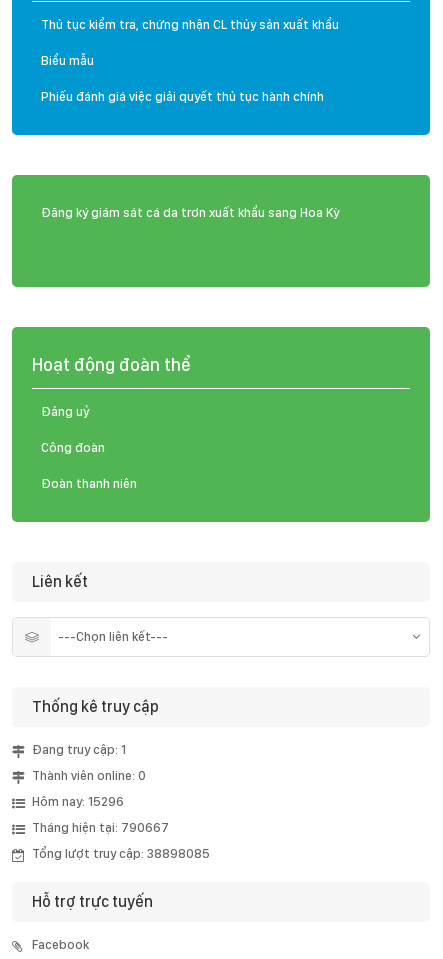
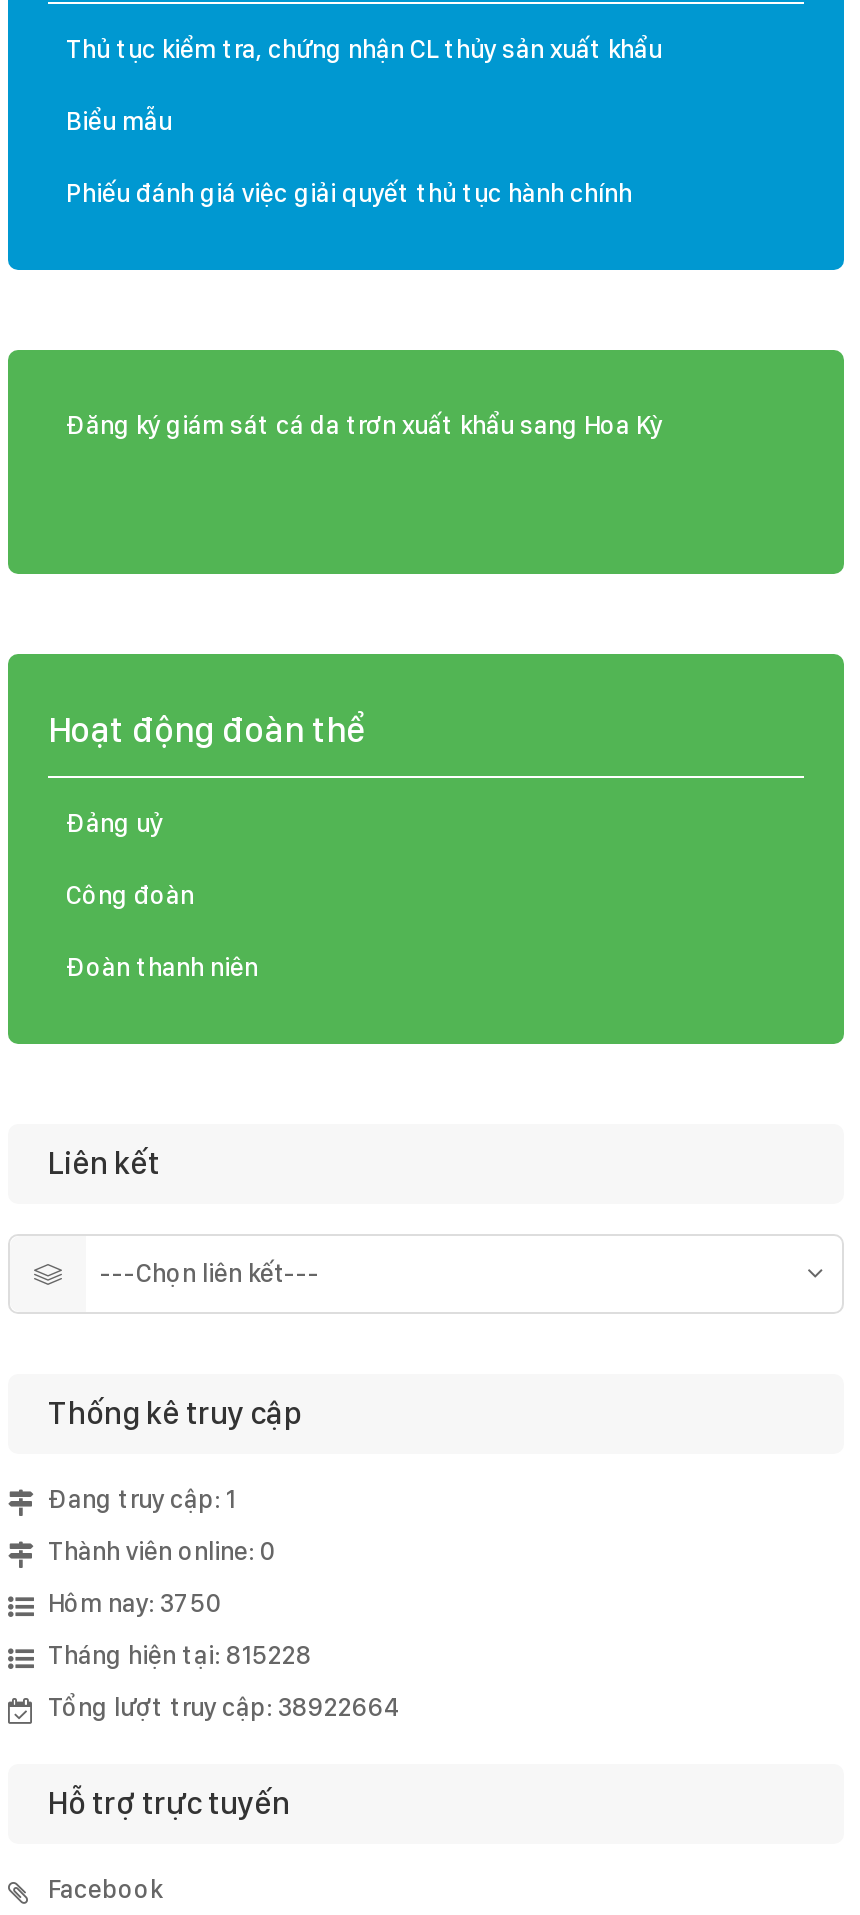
[32,794,124,809] Hôm nay: 15296 -> [48,1588,222,1618] Hôm nay: 3750
[32,820,169,835] Tháng hiện tại: 790667 -> [48,1640,312,1670] Tháng hiện tại: 815228
[32,846,210,861] Tổng lượt truy cập: 38898085 -> [48,1692,402,1722] Tổng lượt truy cập: 38922664

